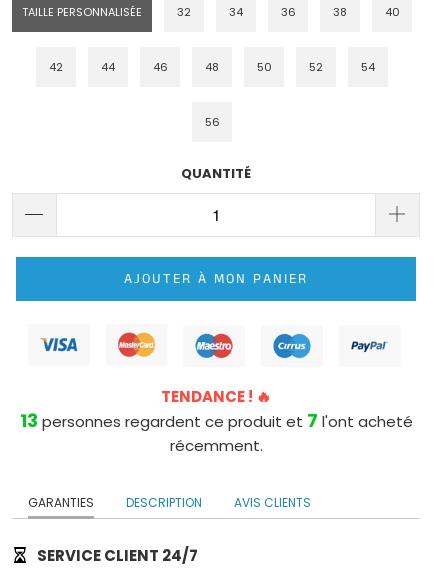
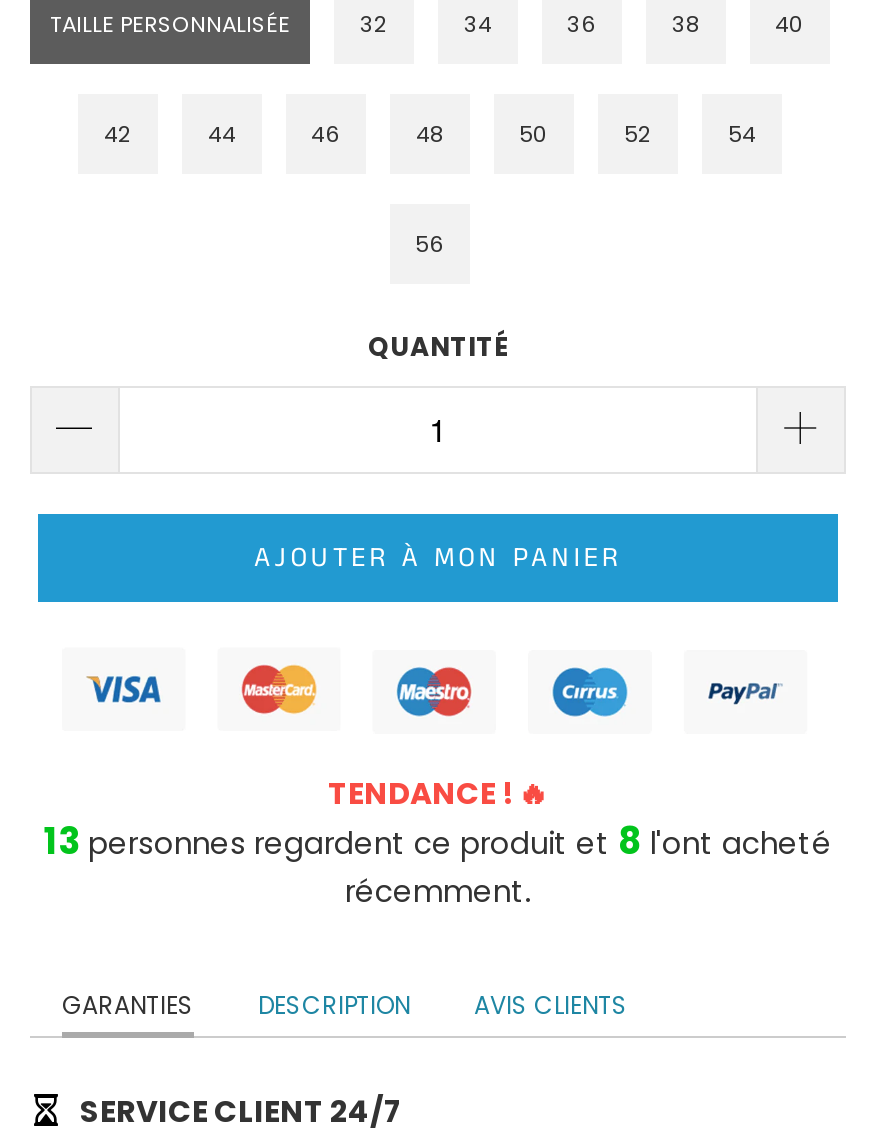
[19,408,412,433] 13 personnes regardent ce produit et 7 l'ont acheté -> [44,817,832,867] 13 personnes regardent ce produit et 8 l'ont acheté

